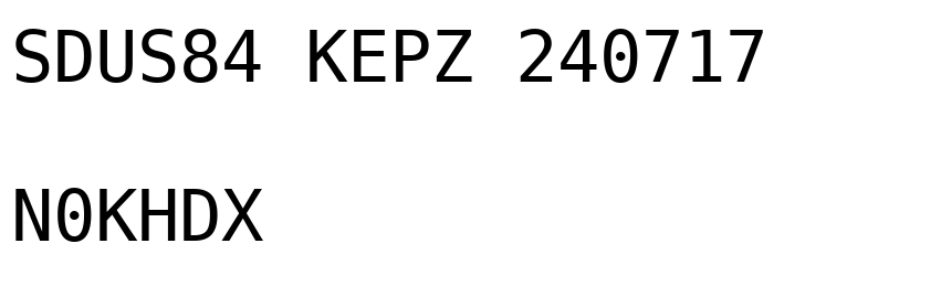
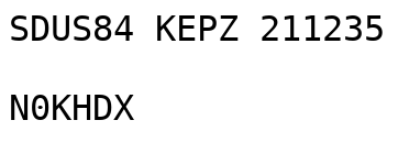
[11,18,767,97] SDUS84 KEPZ 240717 -> [9,9,385,48] SDUS84 KEPZ 211235

